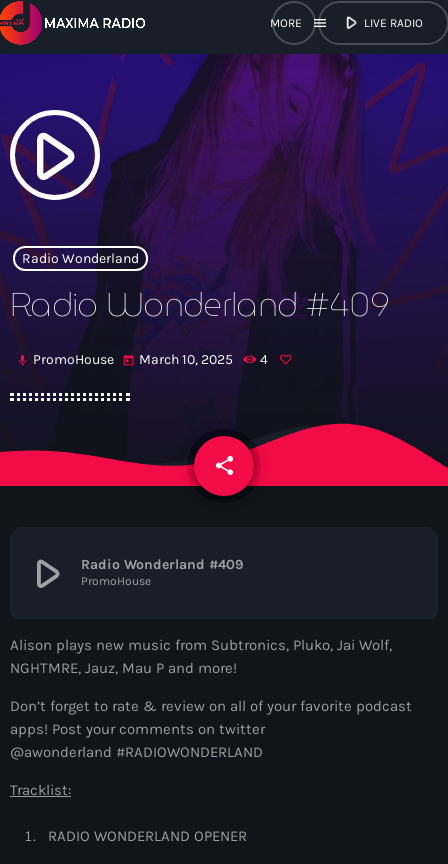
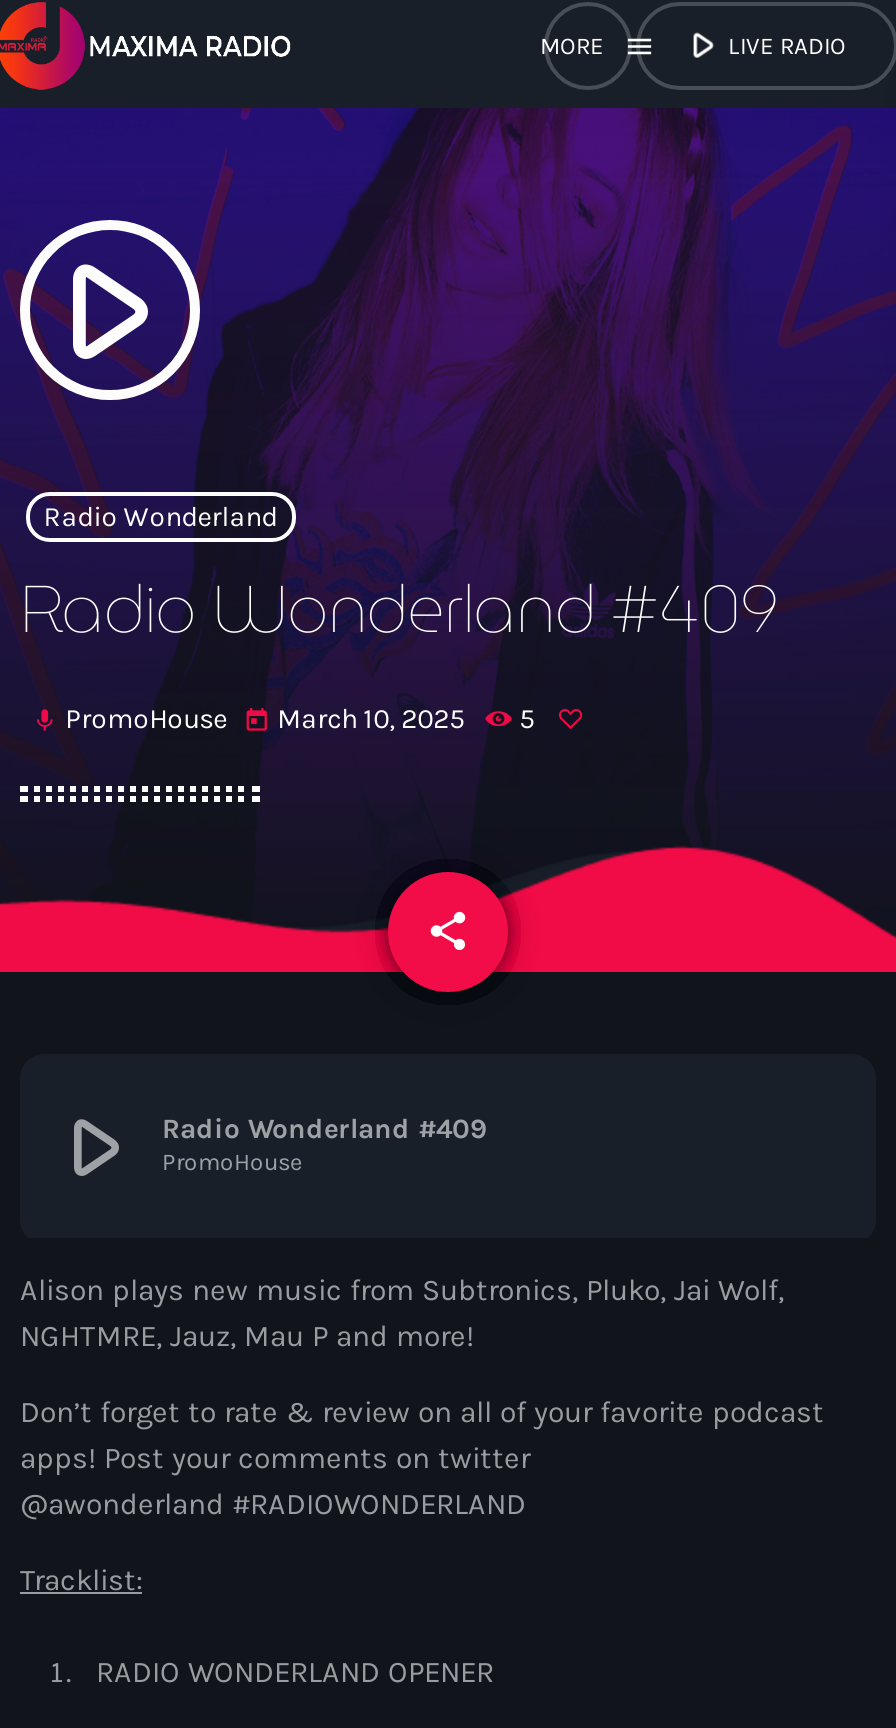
[260,351,271,368] 4 -> [519,702,541,736] 5

